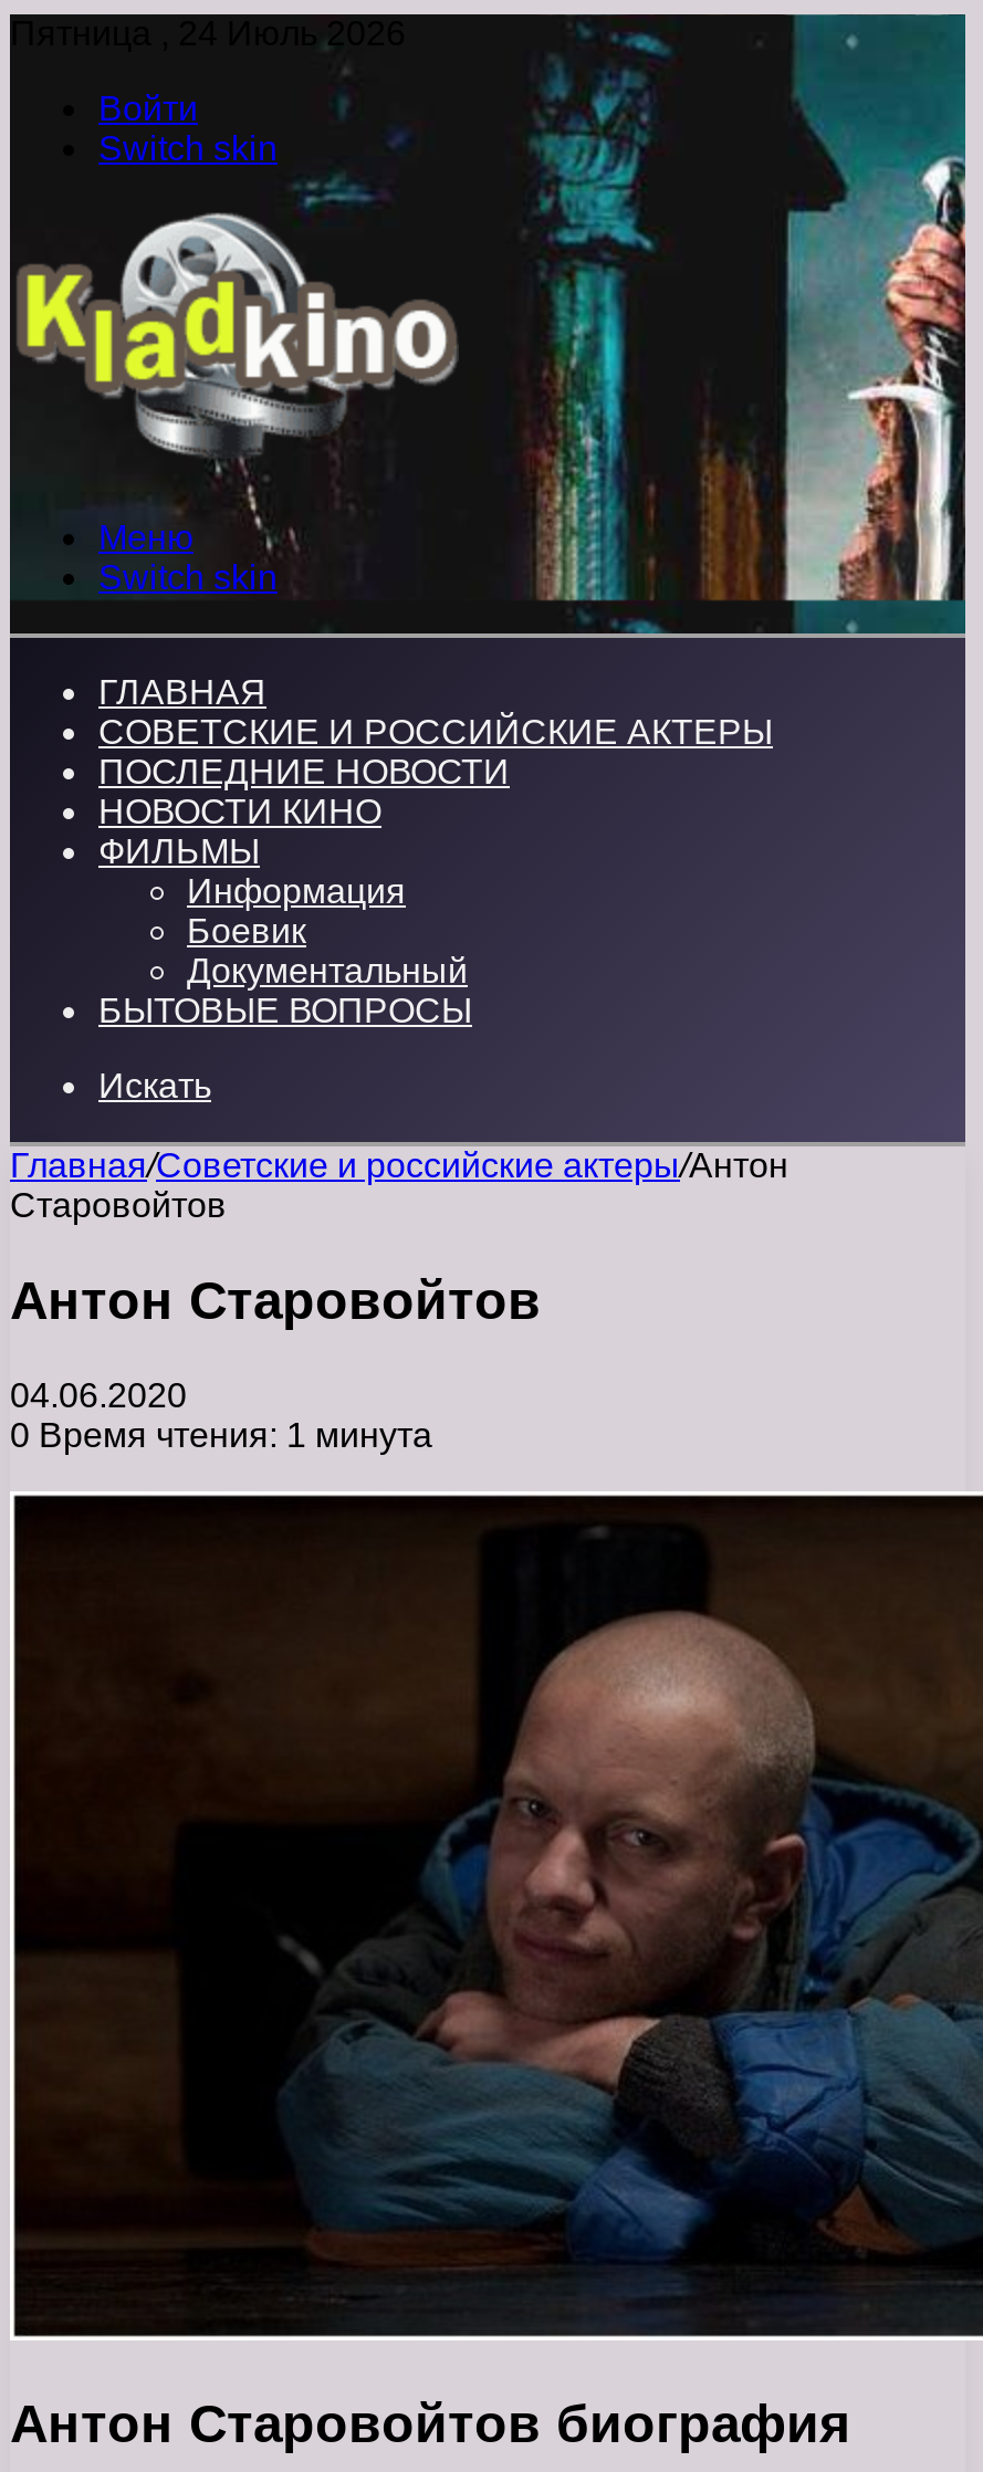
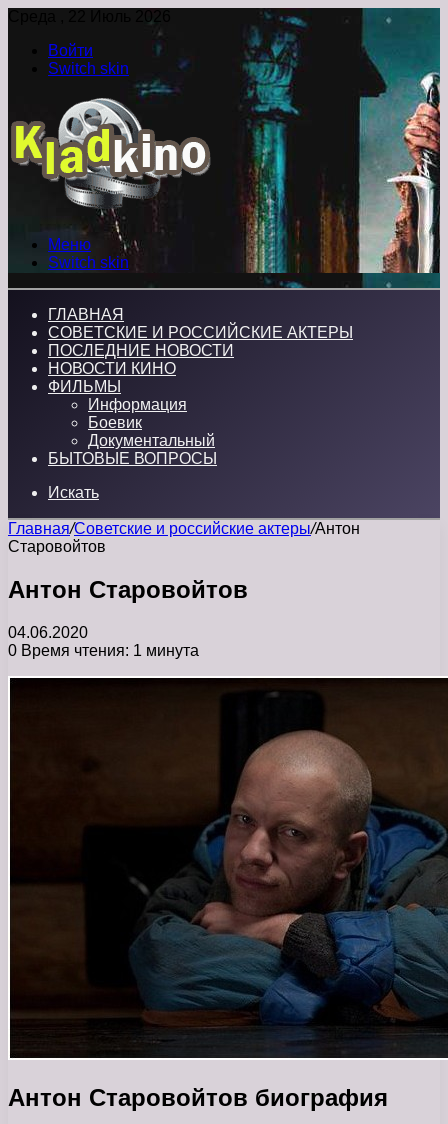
[10,14,406,52] Пятница , 24 Июль 2026 -> [8,8,171,25] Среда , 22 Июль 2026

